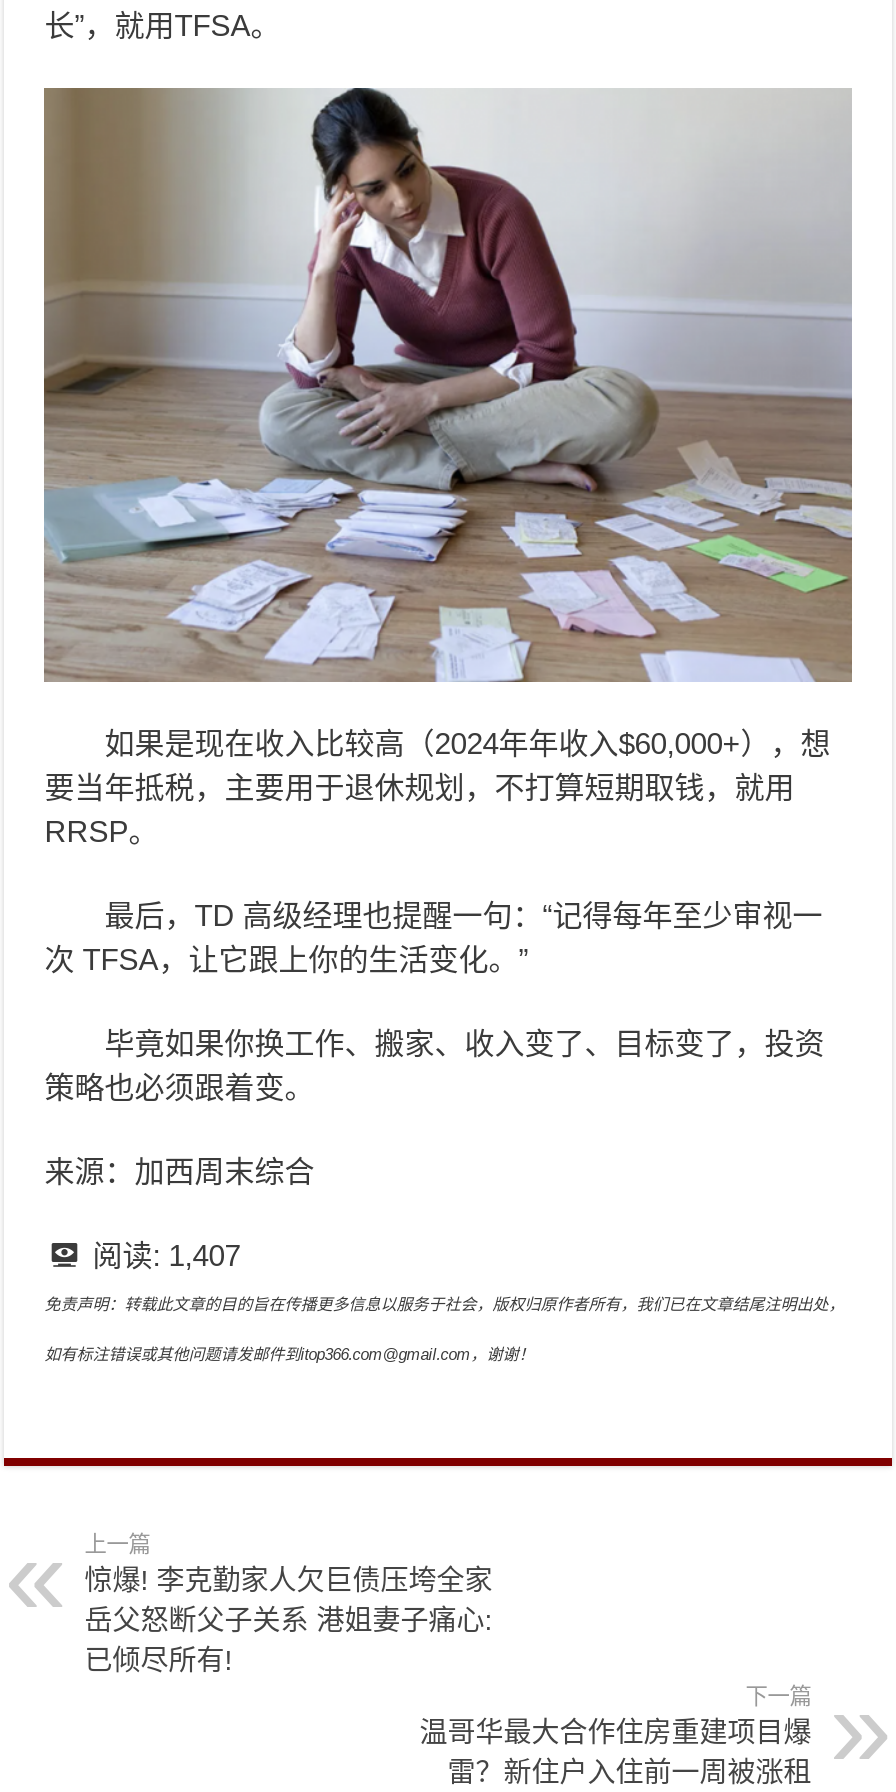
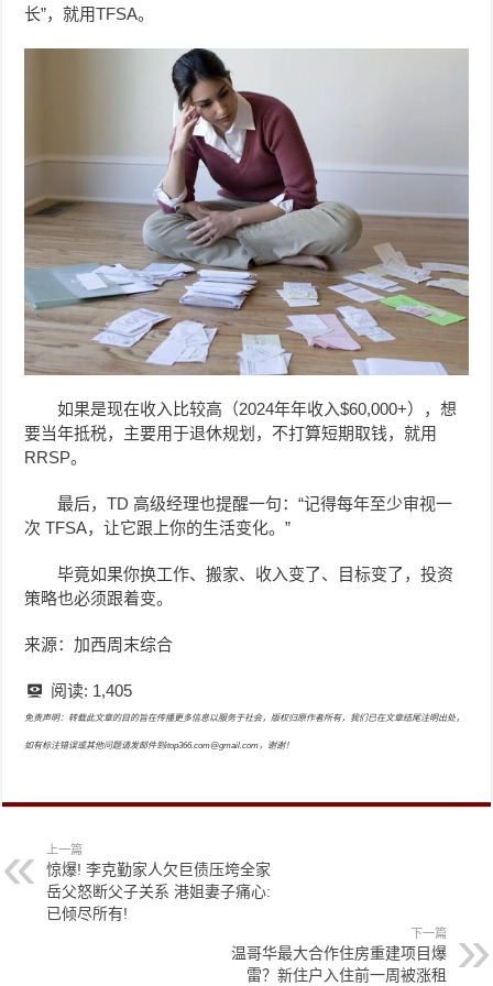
[92,1237,240,1271] 阅读: 1,407 -> [51,681,132,699] 阅读: 1,405

